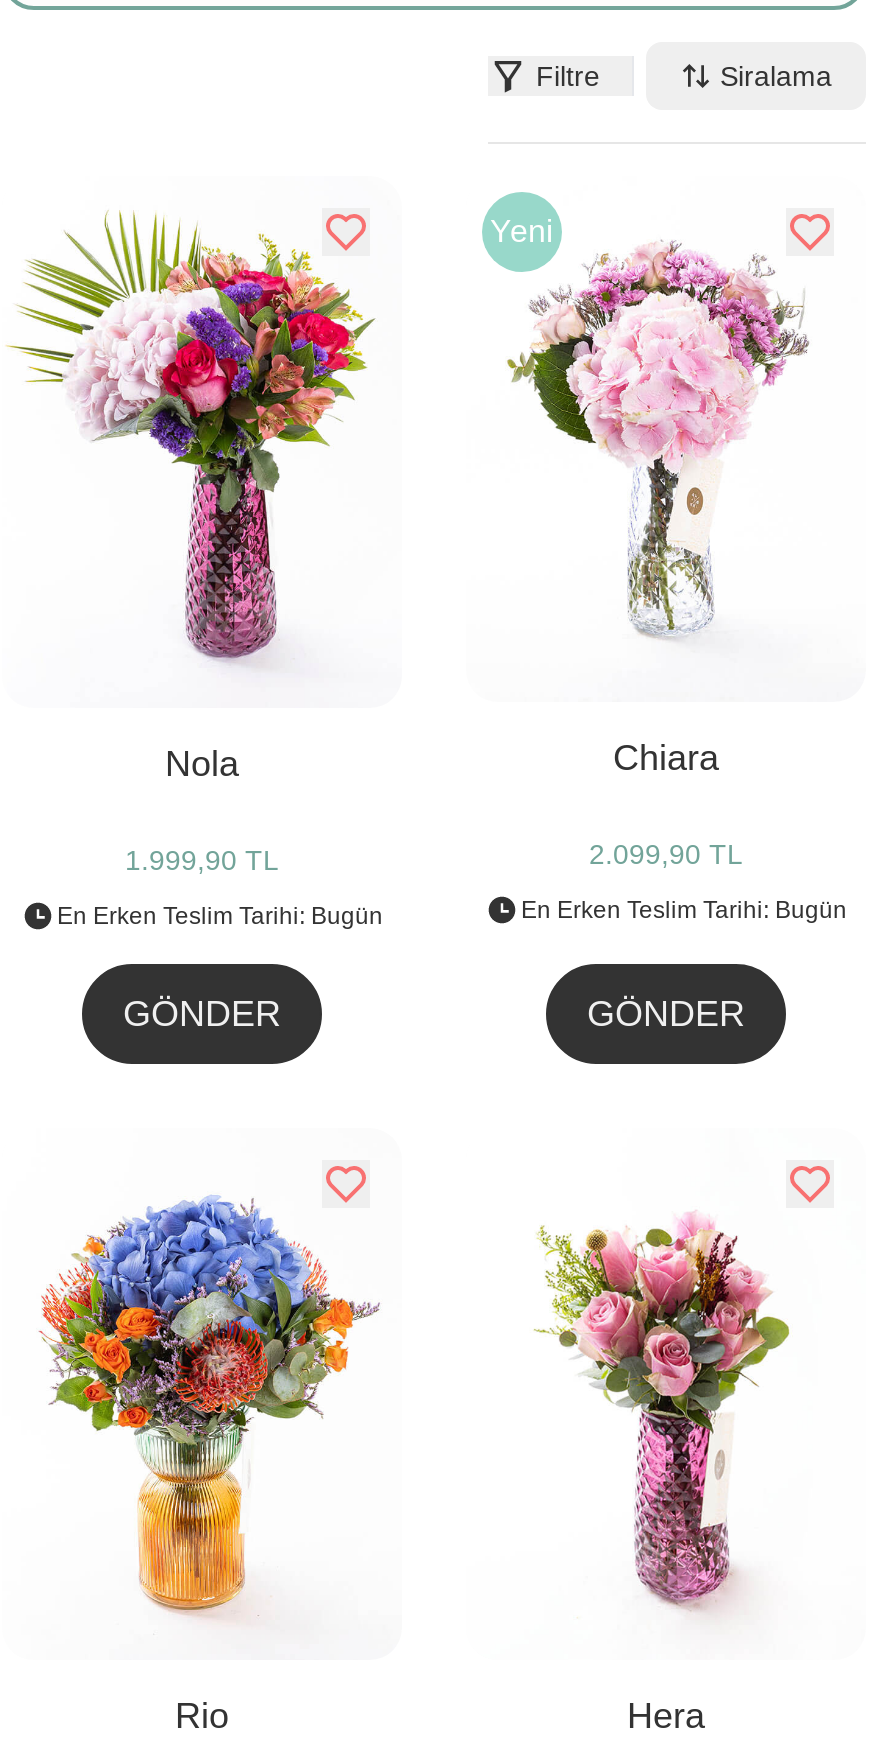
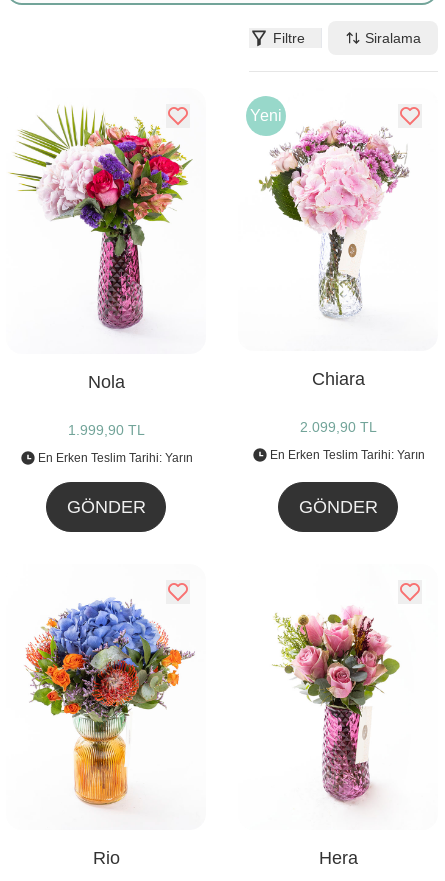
[57,902,383,930] En Erken Teslim Tarihi: Bugün -> [37,451,192,465] En Erken Teslim Tarihi: Yarın
[521,896,847,924] En Erken Teslim Tarihi: Bugün -> [269,448,424,462] En Erken Teslim Tarihi: Yarın

